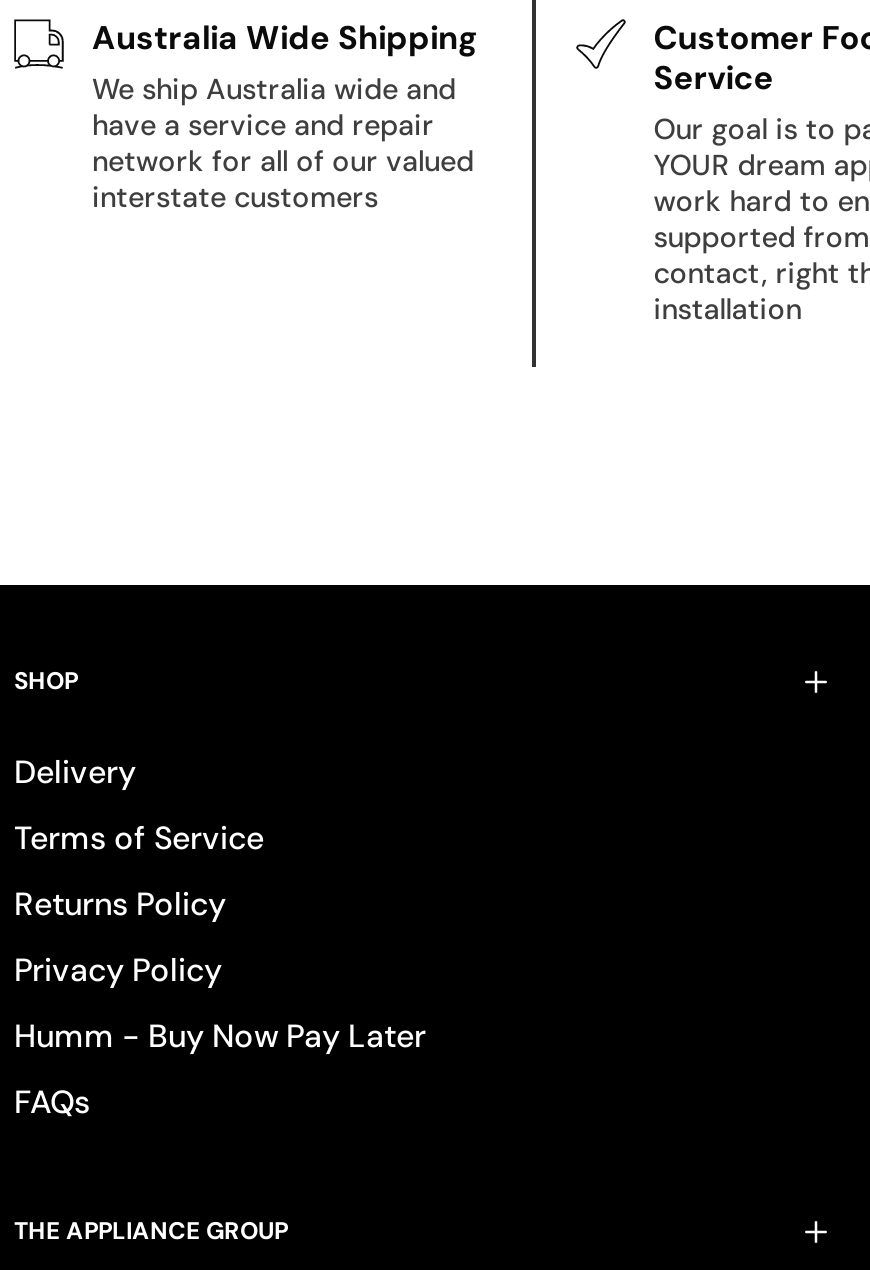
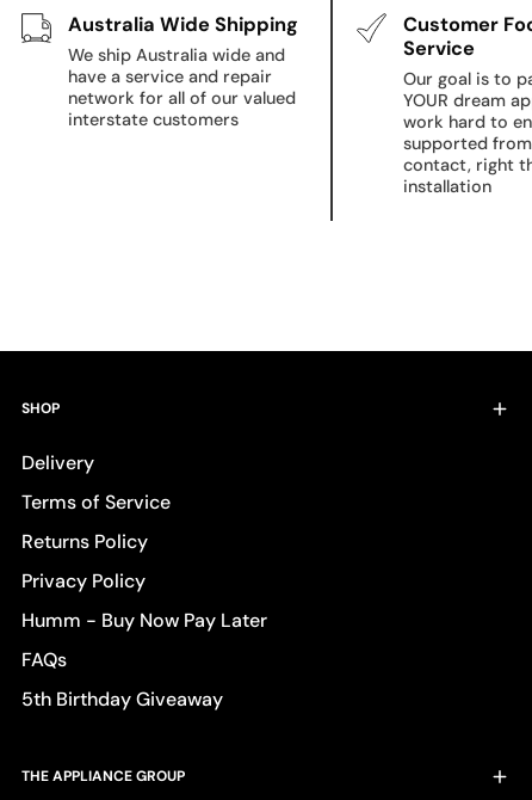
none -> [21,687,223,712] 5th Birthday Giveaway

